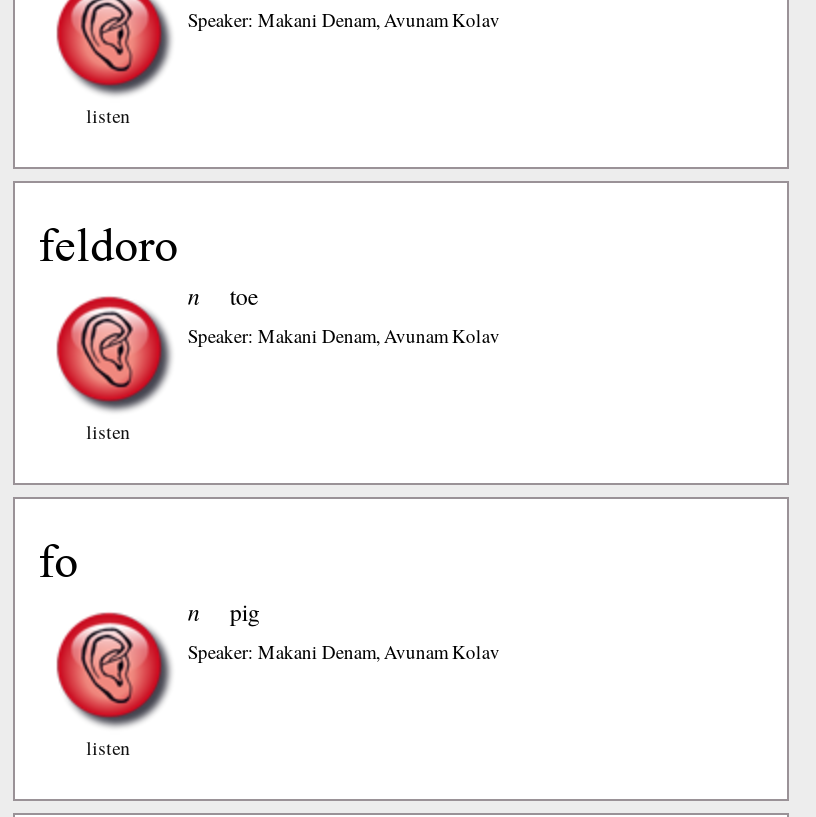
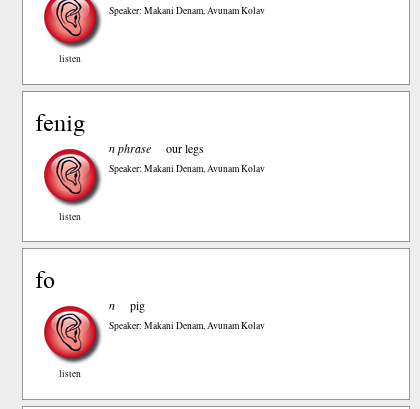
[38,207,178,279] feldoro -> [35,104,85,140] fenig
[188,279,258,311] n | toe -> [109,140,204,156] n phrase | our legs

